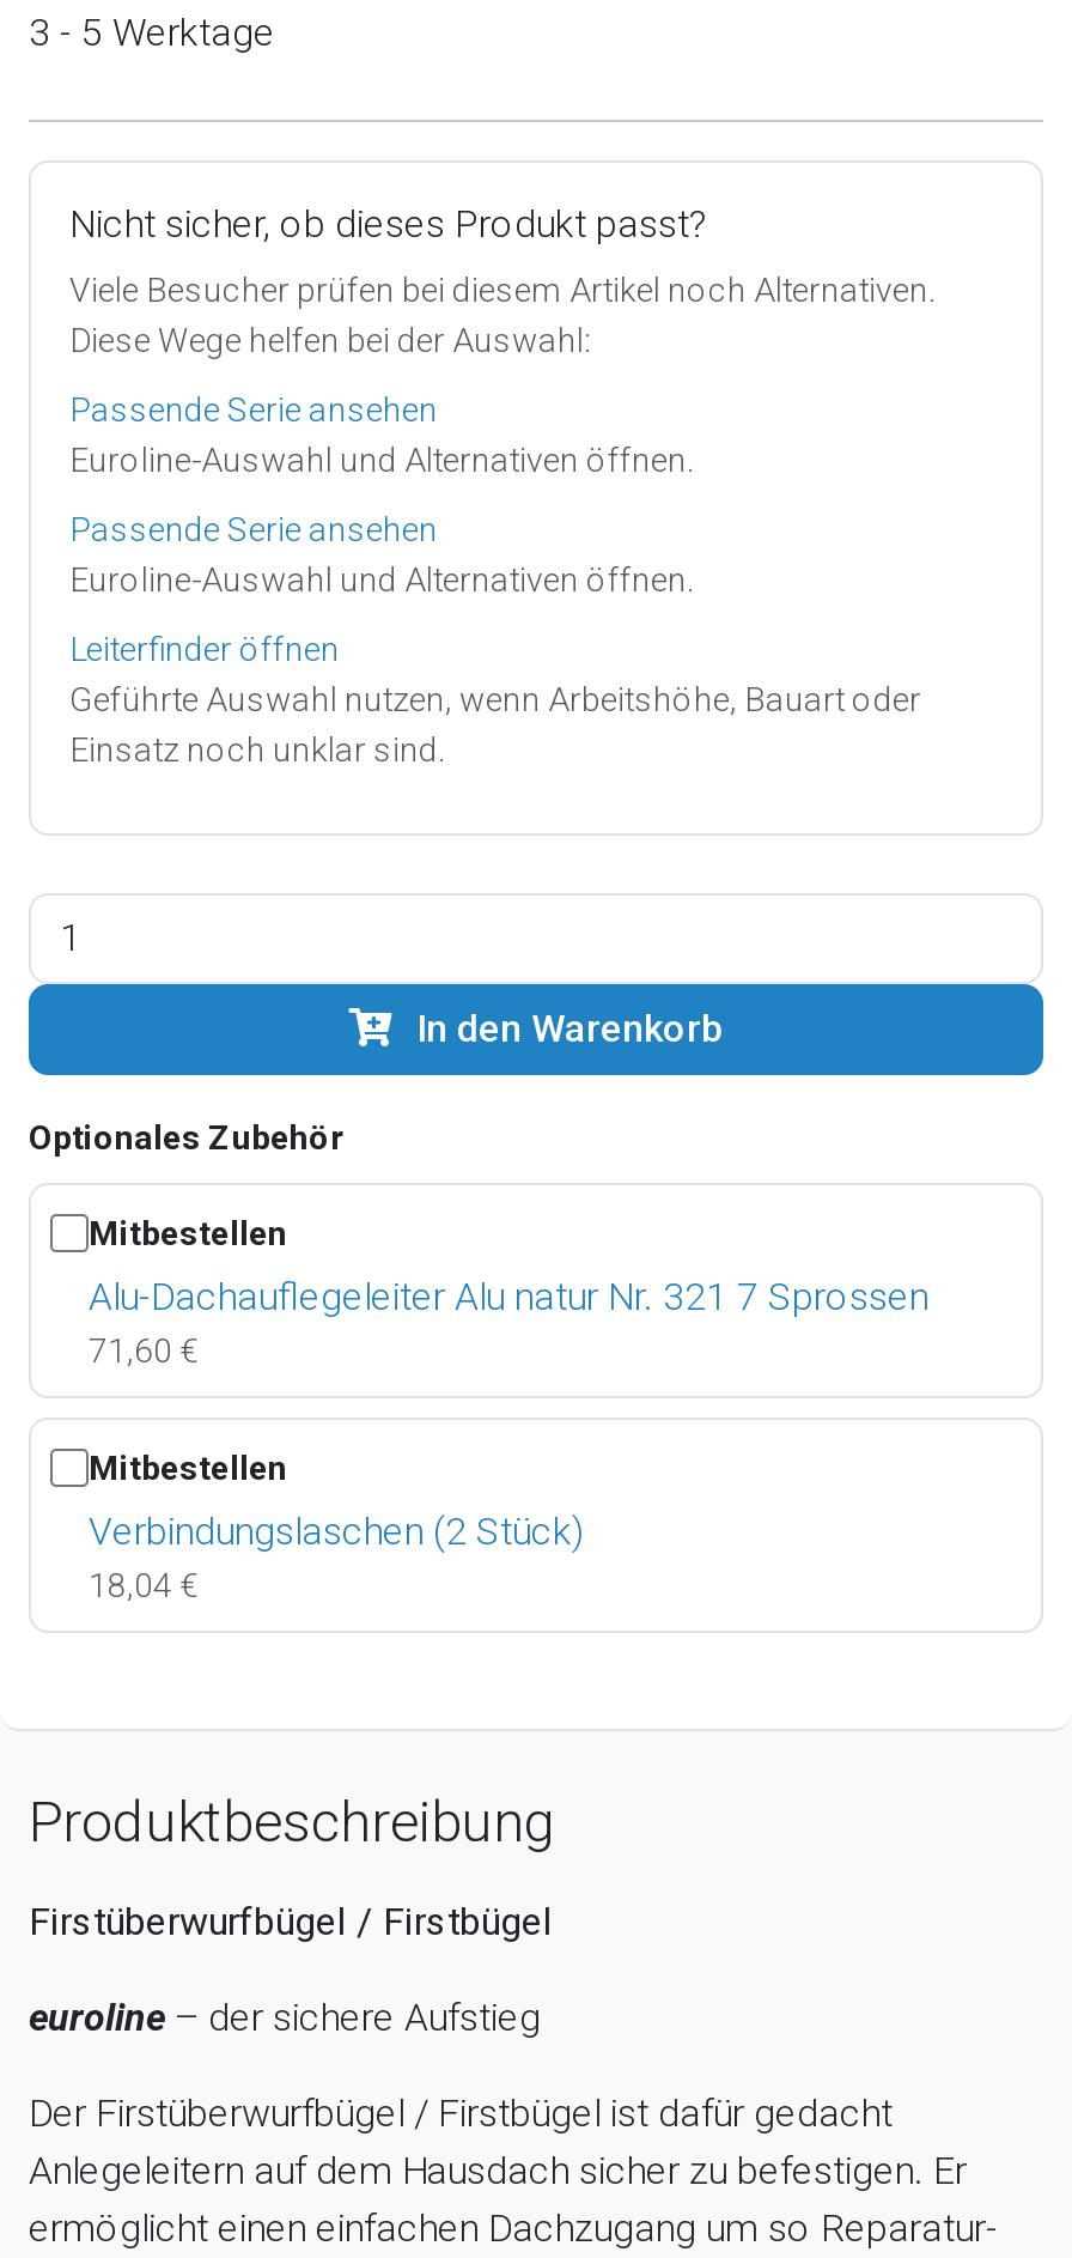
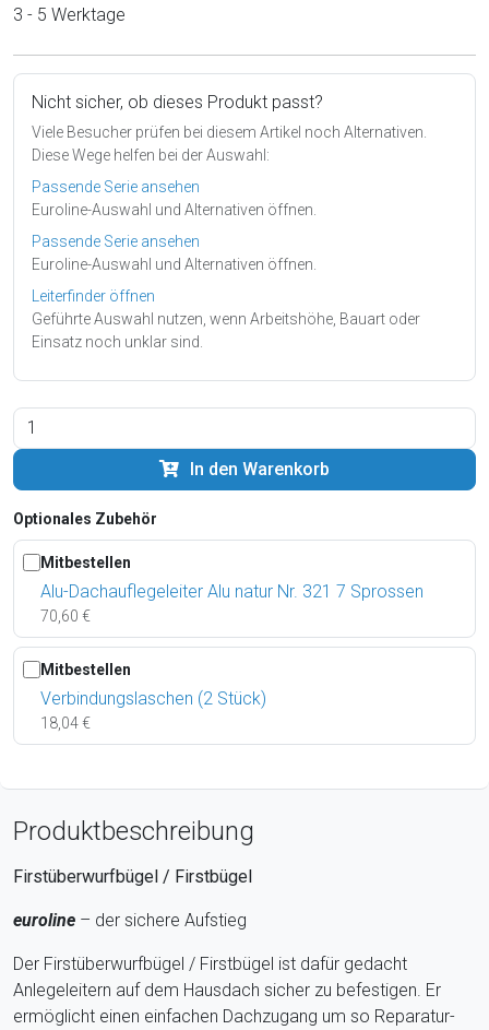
[89,1331,199,1369] 71,60 € -> [40,607,91,625] 70,60 €

